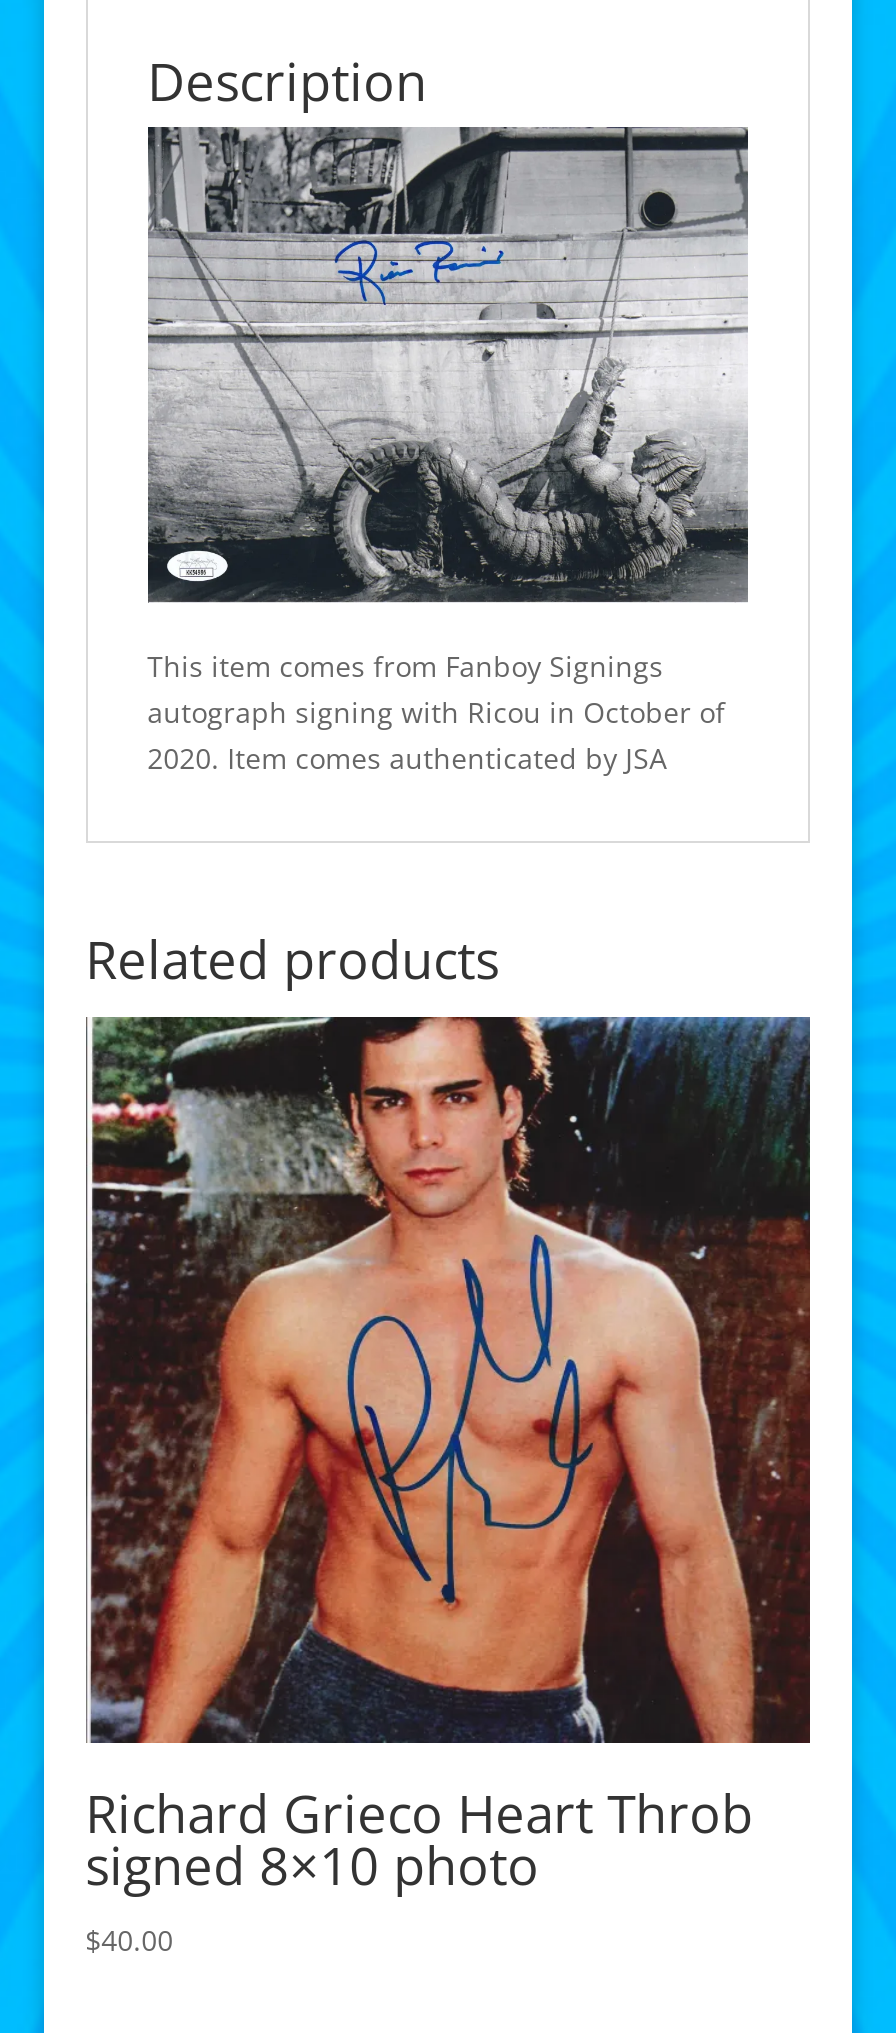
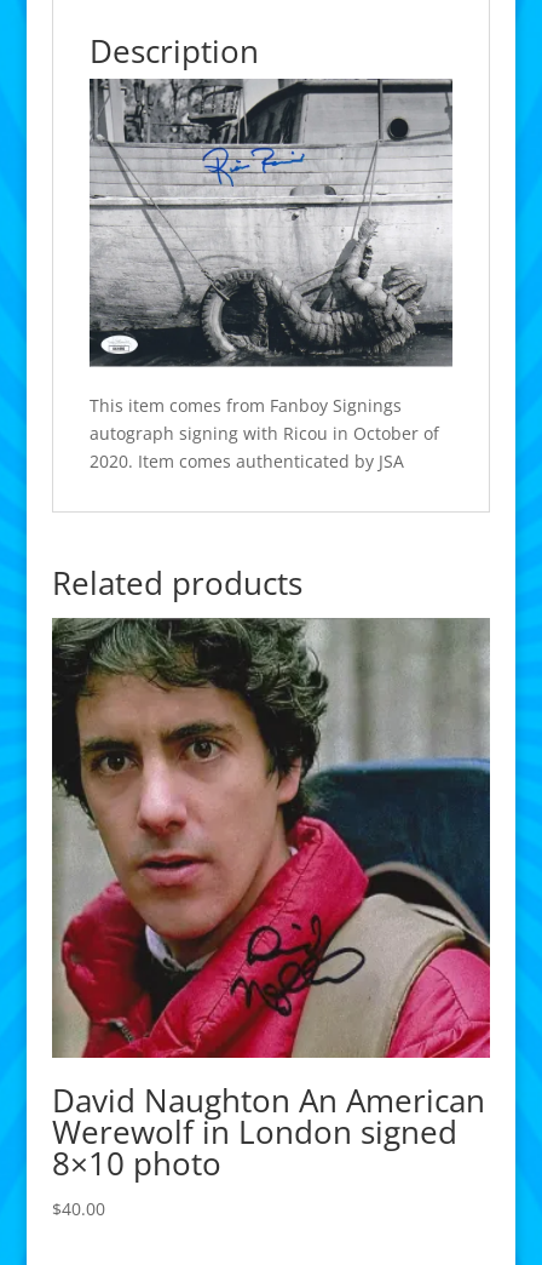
[85,1017,812,1901] [image] | Richard Grieco Heart Throb | signed 8×10 photo -> [52,617,491,1185] [image] | David Naughton An American | Werewolf in London signed | 8×10 photo

